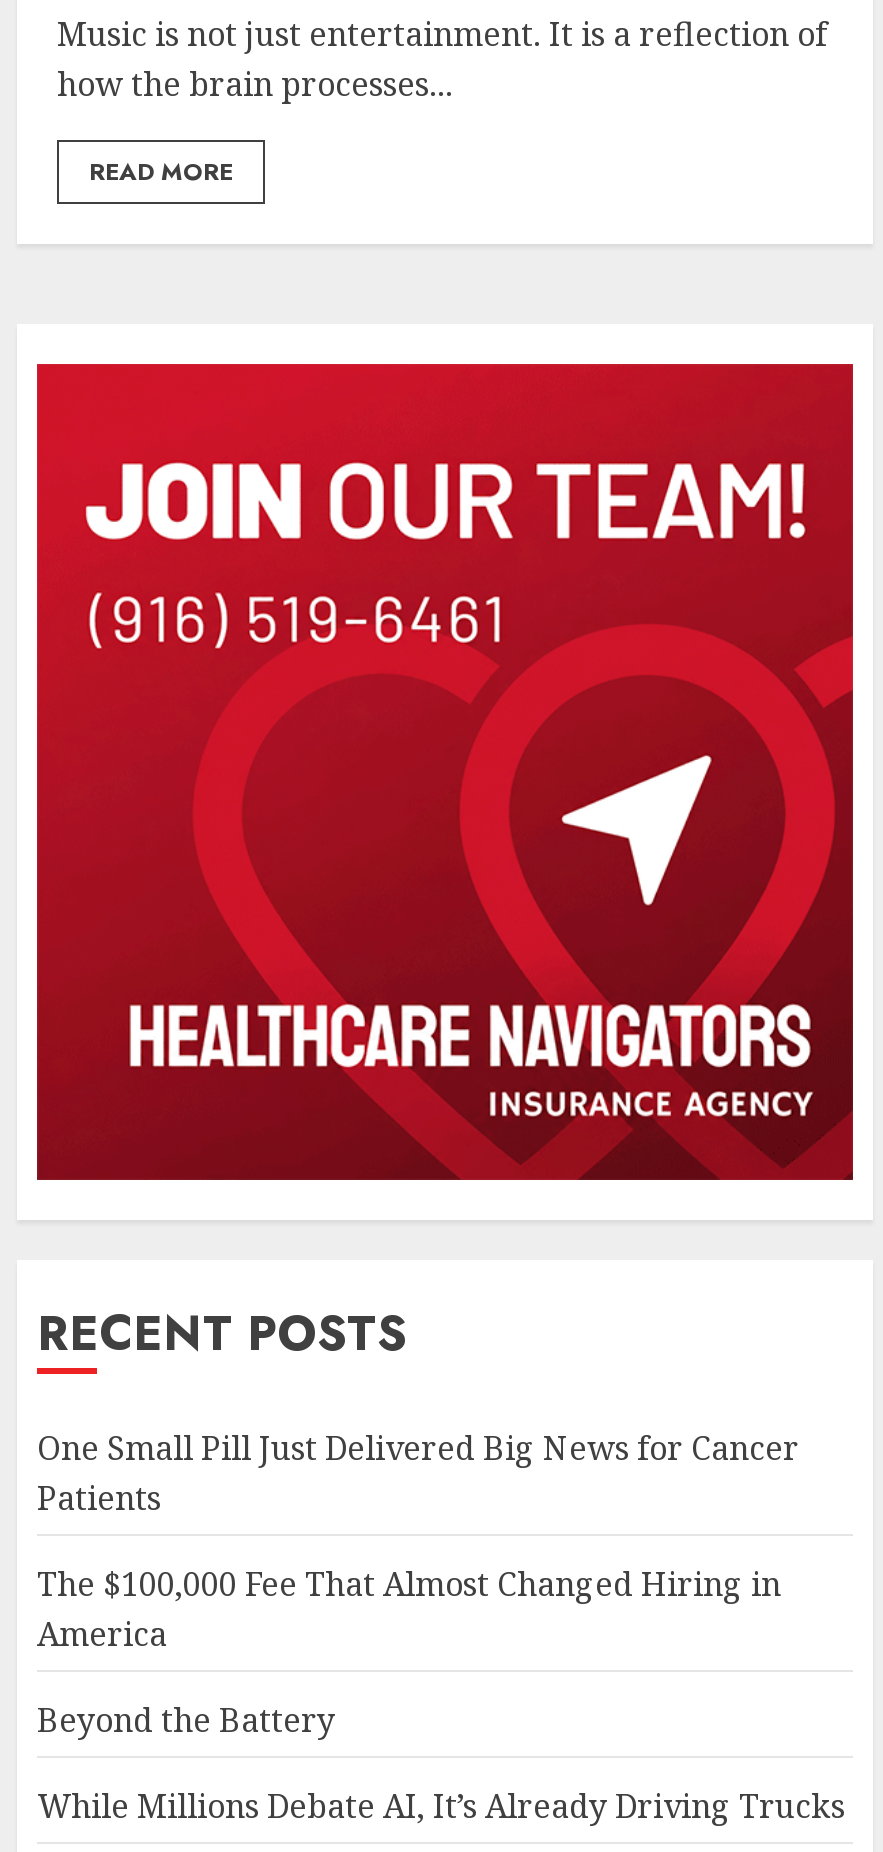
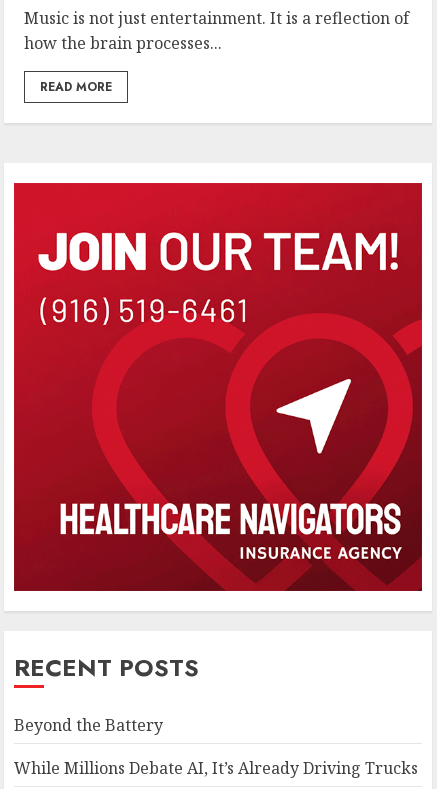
[37,1425,799,1655] One Small Pill Just Delivered Big News for Cancer | Patients | The $100,000 Fee That Almost Changed Hiring in | America -> none

